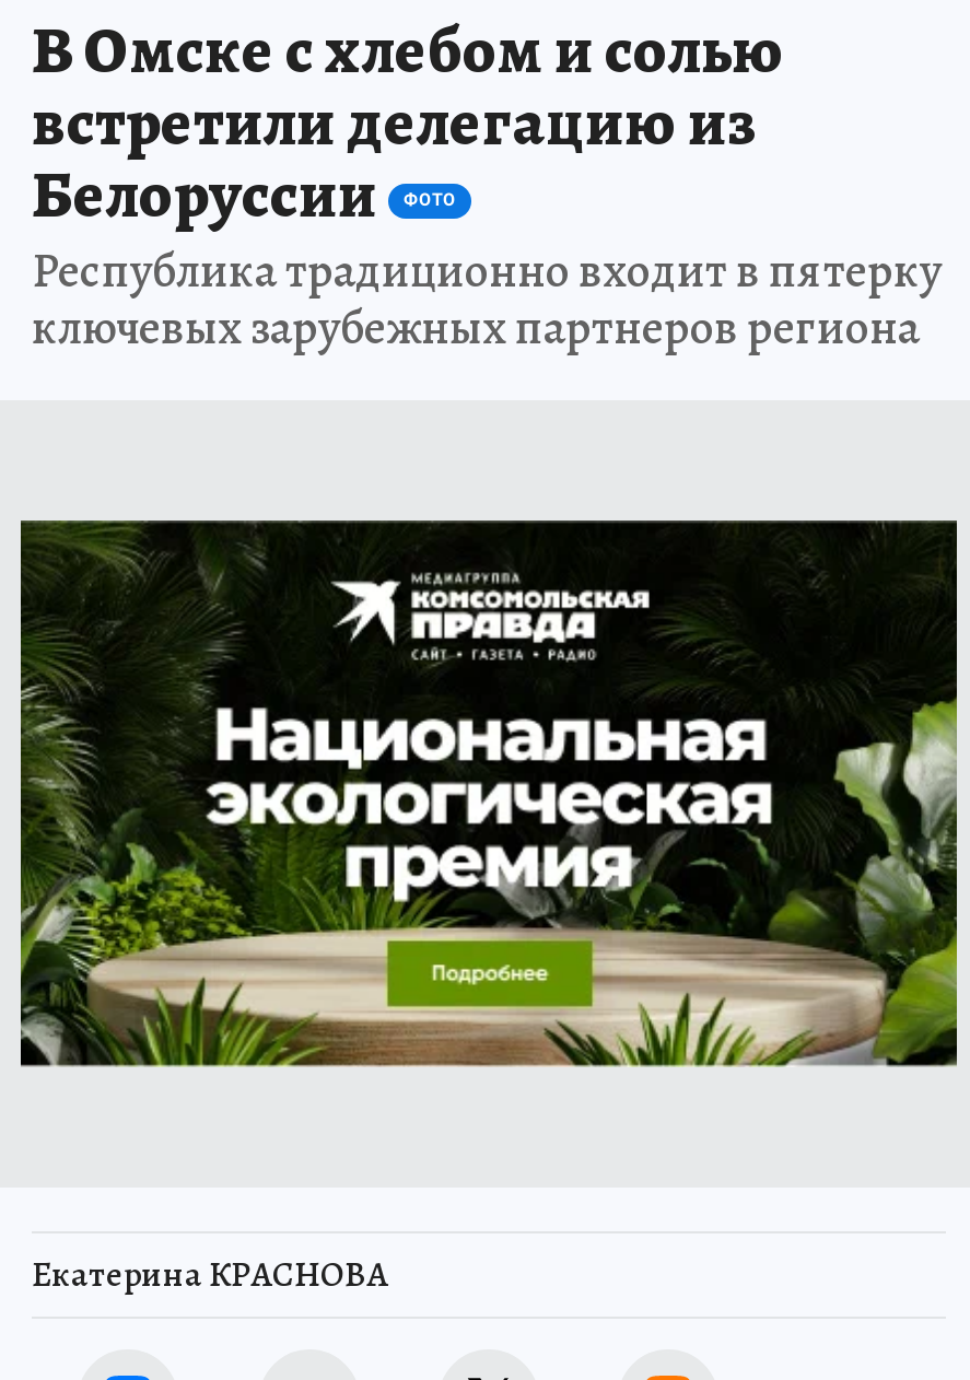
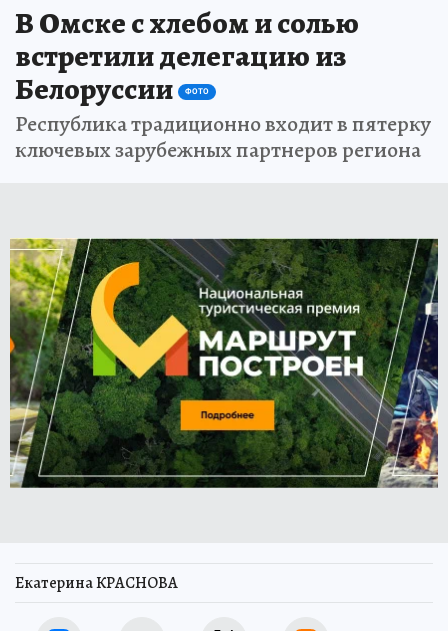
[19,518,959,1067] [image] -> [9,238,439,489] [image]

